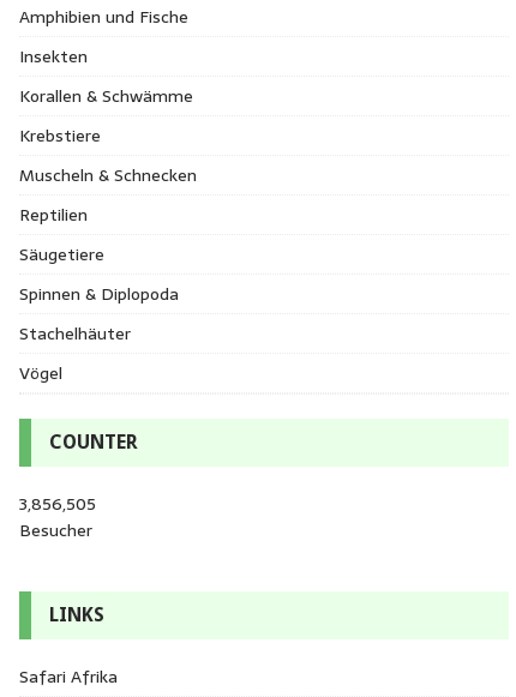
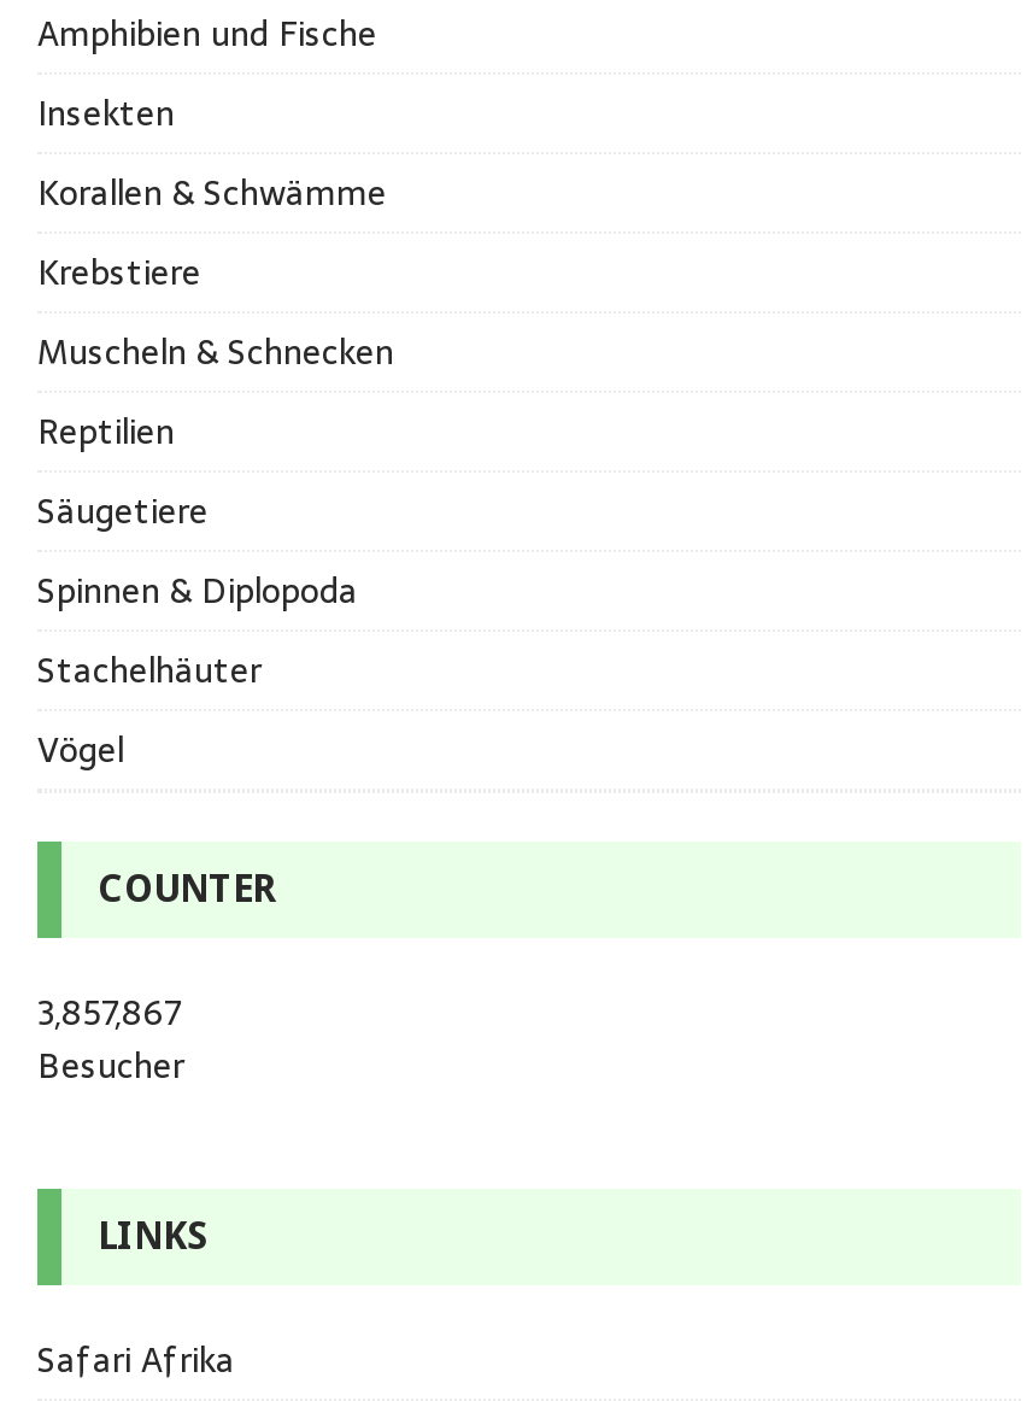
[19,490,96,517] 3,856,505 -> [37,986,182,1039] 3,857,867

